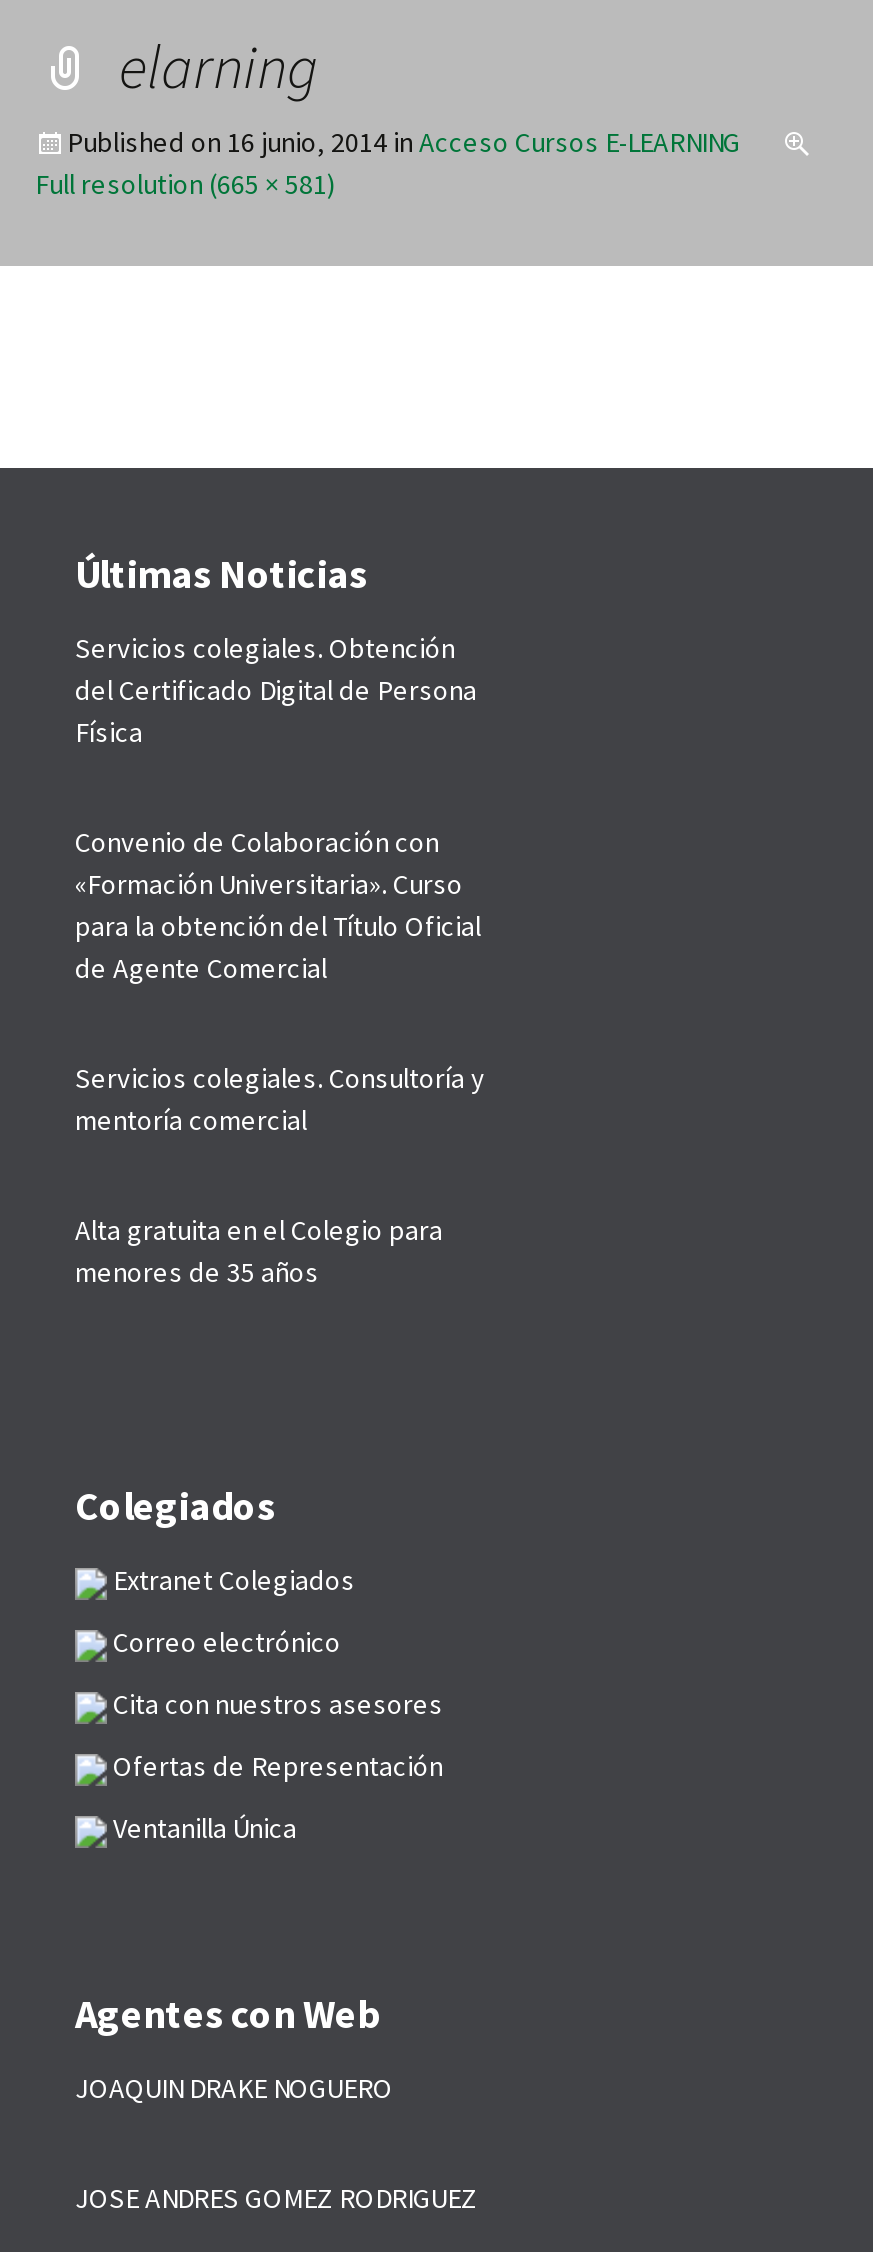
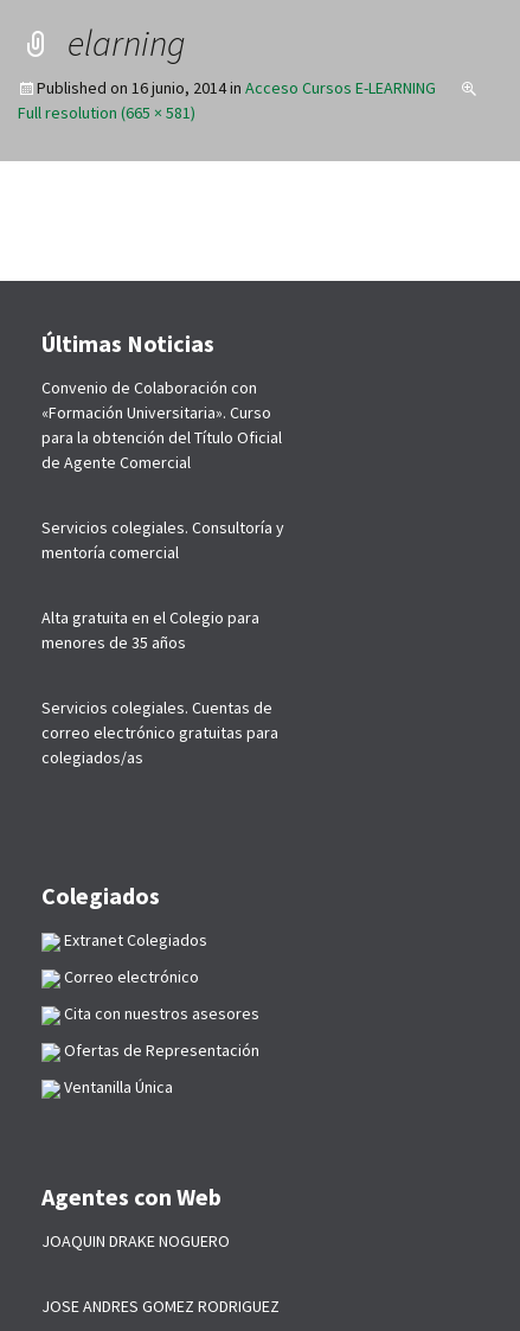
[75,630,477,750] Servicios colegiales. Obtención | del Certificado Digital de Persona | Física -> none
moved [75,824,485,1290] -> [41,377,284,653]: Convenio de Colaboración con | «Formación Universitaria». Curso | para la obtención del Título Oficial | de Agente Comercial | Servicios colegiales. Consultoría y | mentoría comercial | Alta gratuita en el Colegio para | menores de 35 años
none -> [41,697,278,768] Servicios colegiales. Cuentas de | correo electrónico gratuitas para | colegiados/as

